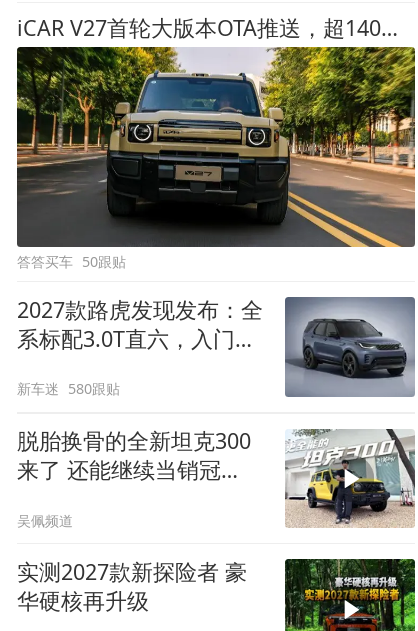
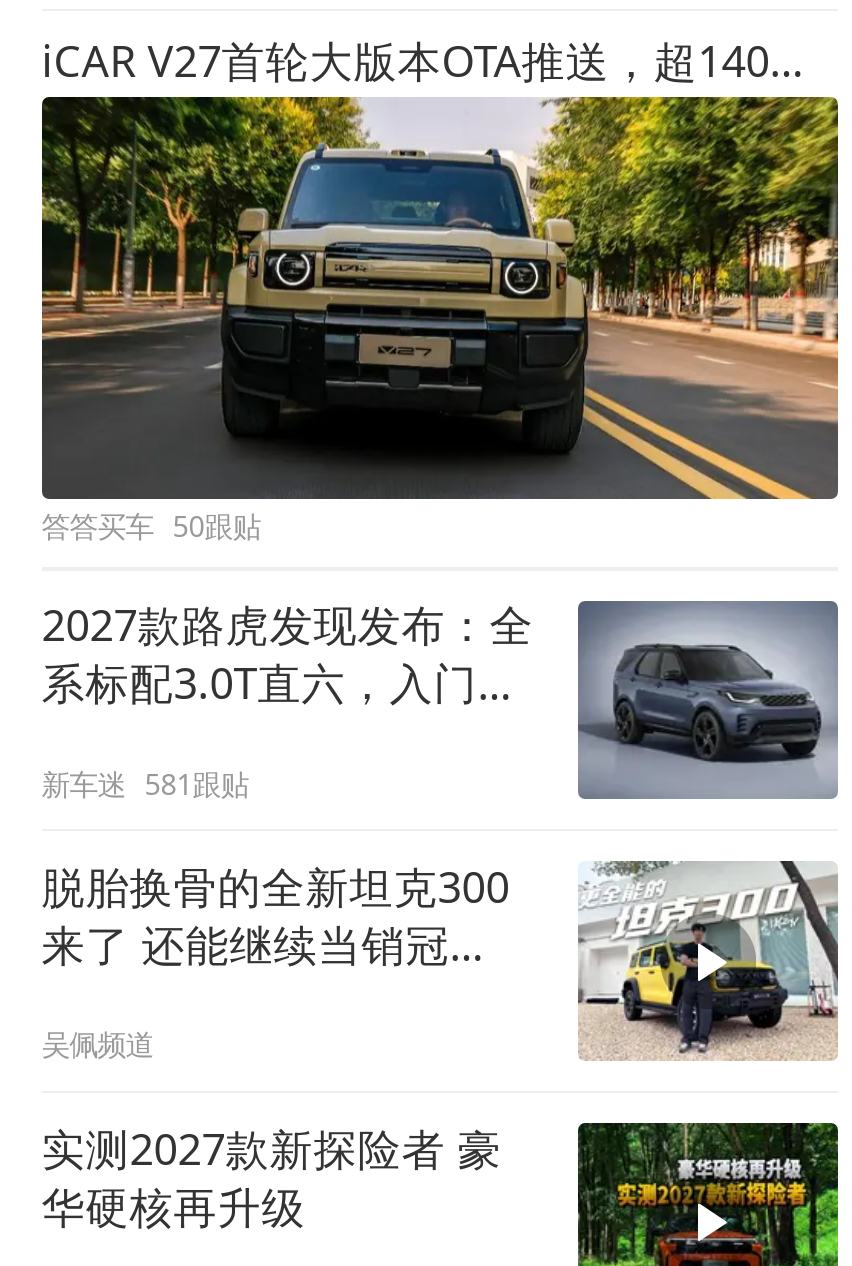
[17,379,120,398] 新车迷 580跟贴 -> [41,765,249,803] 新车迷 581跟贴

